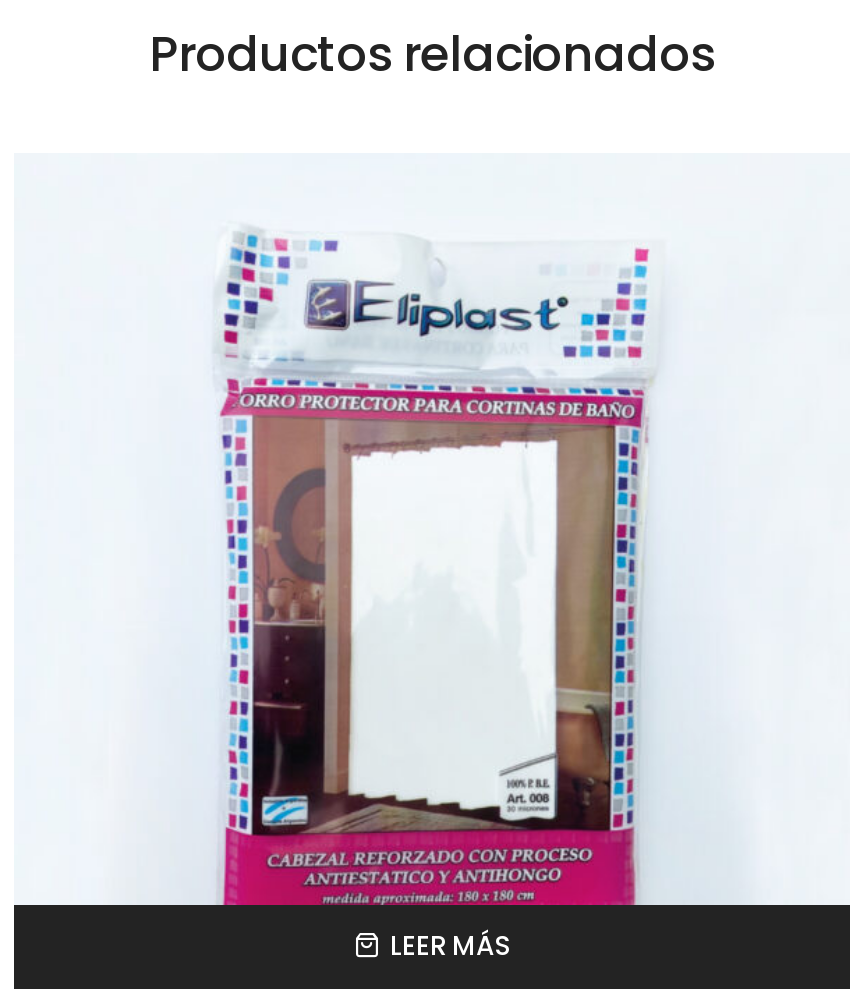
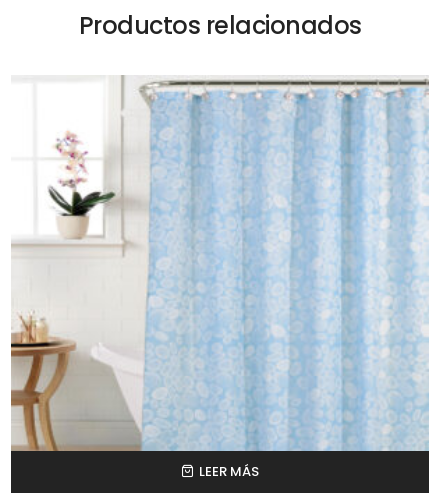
[14,155,850,907] [image] -> [10,75,430,452] [image]

